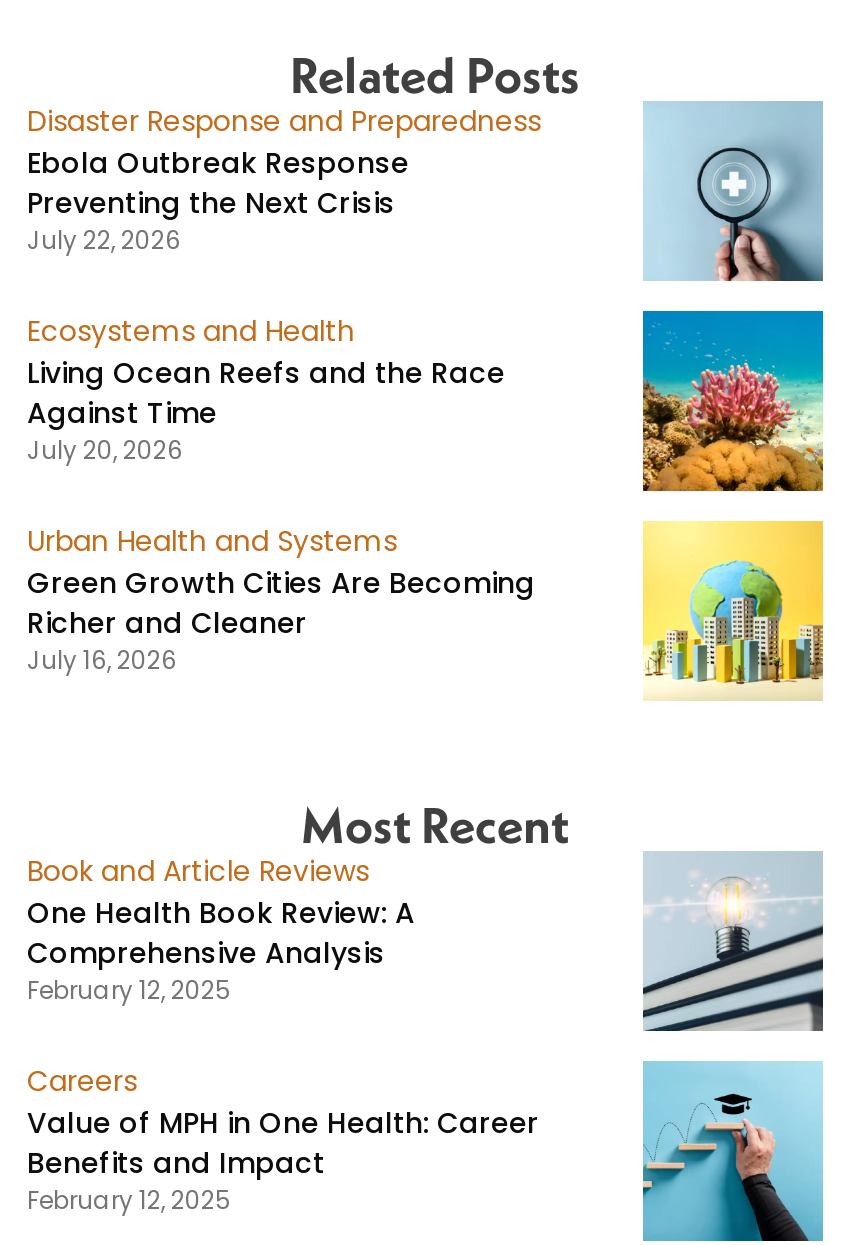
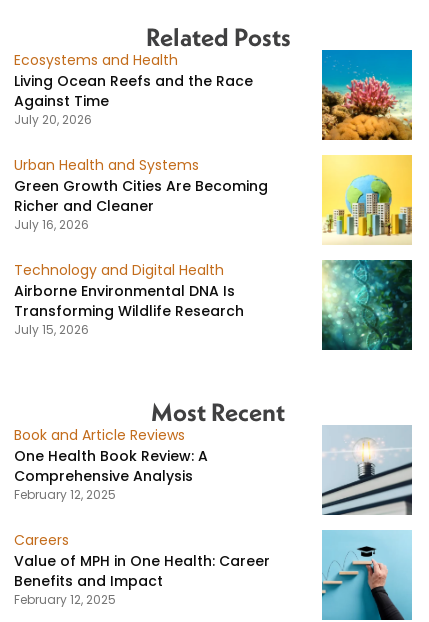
[27,102,541,258] Disaster Response and Preparedness | Ebola Outbreak Response | Preventing the Next Crisis | July 22, 2026 -> none
[643,103,825,283] [image] -> none
moved [27,312,535,678] -> [14,50,268,233]: Ecosystems and Health | Living Ocean Reefs and the Race | Against Time | July 20, 2026 | Urban Health and Systems | Green Growth Cities Are Becoming | Richer and Cleaner | July 16, 2026
none -> [14,260,244,338] Technology and Digital Health | Airborne Environmental DNA Is | Transforming Wildlife Research | July 15, 2026
none -> [321,259,413,351] [image]

